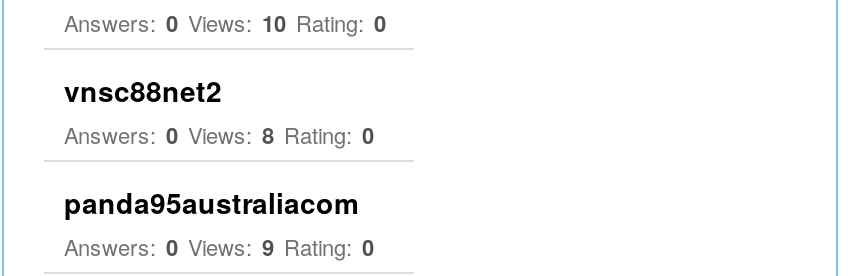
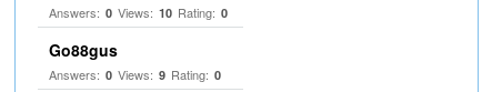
[64,70,374,222] vnsc88net2 | Answers: 0 Views: 8 Rating: 0 | panda95australiacom -> [49,39,118,61] Go88gus

